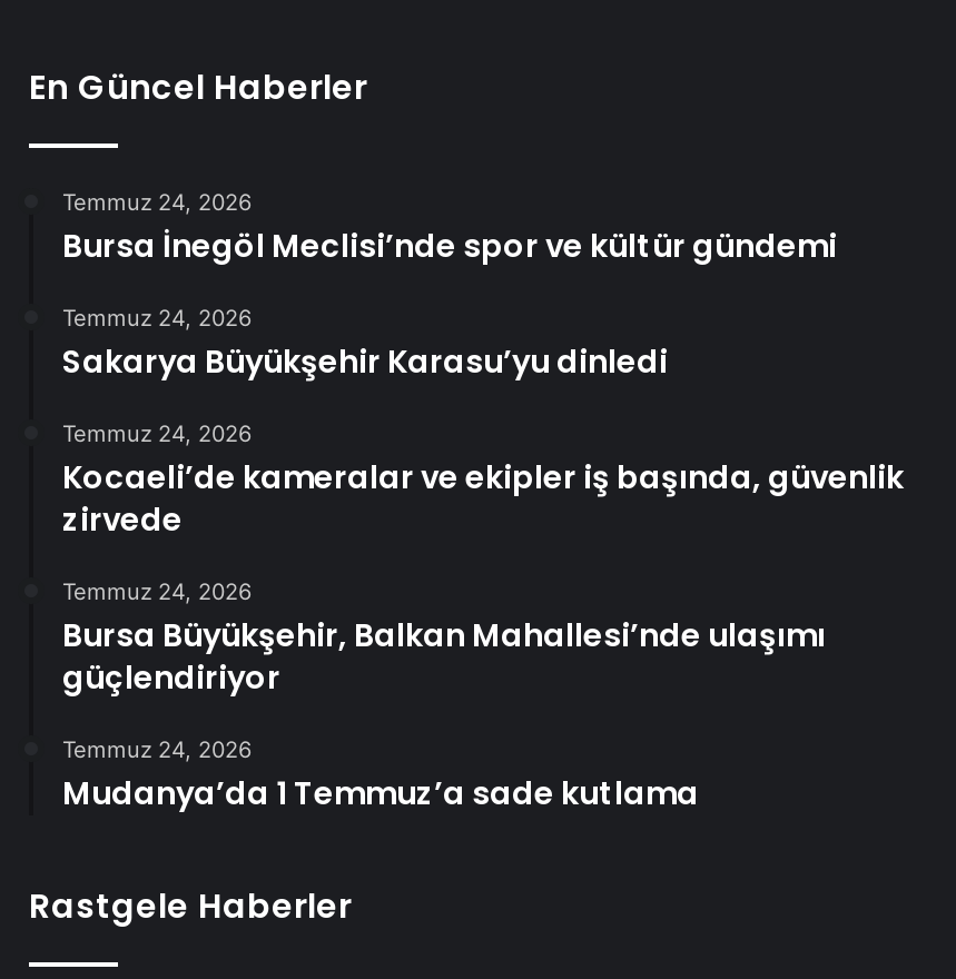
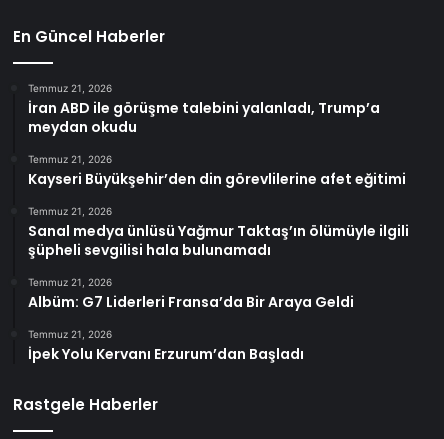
[62,188,837,268] Temmuz 24, 2026 | Bursa İnegöl Meclisi’nde spor ve kültür gündemi -> [28,82,380,137] Temmuz 21, 2026 | İran ABD ile görüşme talebini yalanladı, Trump’a | meydan okudu
[62,304,668,384] Temmuz 24, 2026 | Sakarya Büyükşehir Karasu’yu dinledi -> [28,153,406,189] Temmuz 21, 2026 | Kayseri Büyükşehir’den din görevlilerine afet eğitimi
[62,420,904,542] Temmuz 24, 2026 | Kocaeli’de kameralar ve ekipler iş başında, güvenlik | zirvede -> [28,205,409,260] Temmuz 21, 2026 | Sanal medya ünlüsü Yağmur Taktaş’ın ölümüyle ilgili | şüpheli sevgilisi hala bulunamadı
[62,578,826,700] Temmuz 24, 2026 | Bursa Büyükşehir, Balkan Mahallesi’nde ulaşımı | güçlendiriyor -> [28,276,354,312] Temmuz 21, 2026 | Albüm: G7 Liderleri Fransa’da Bir Araya Geldi
[62,736,699,816] Temmuz 24, 2026 | Mudanya’da 1 Temmuz’a sade kutlama -> [28,328,304,364] Temmuz 21, 2026 | İpek Yolu Kervanı Erzurum’dan Başladı

